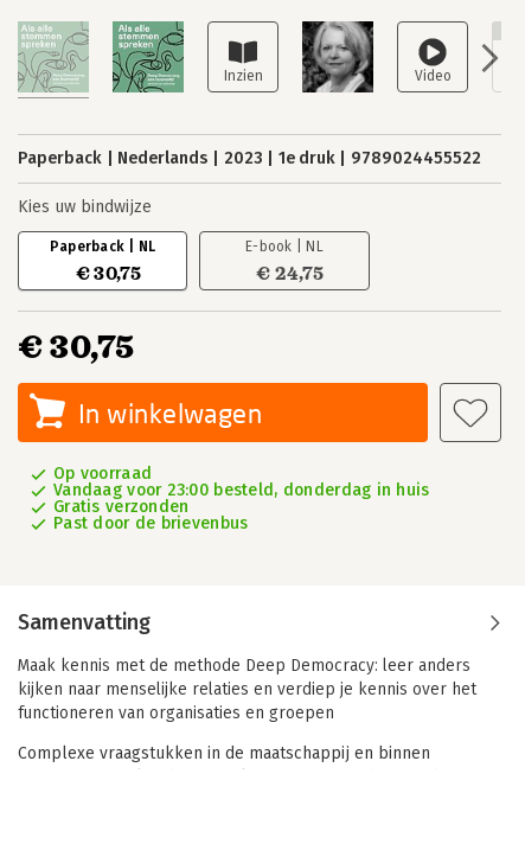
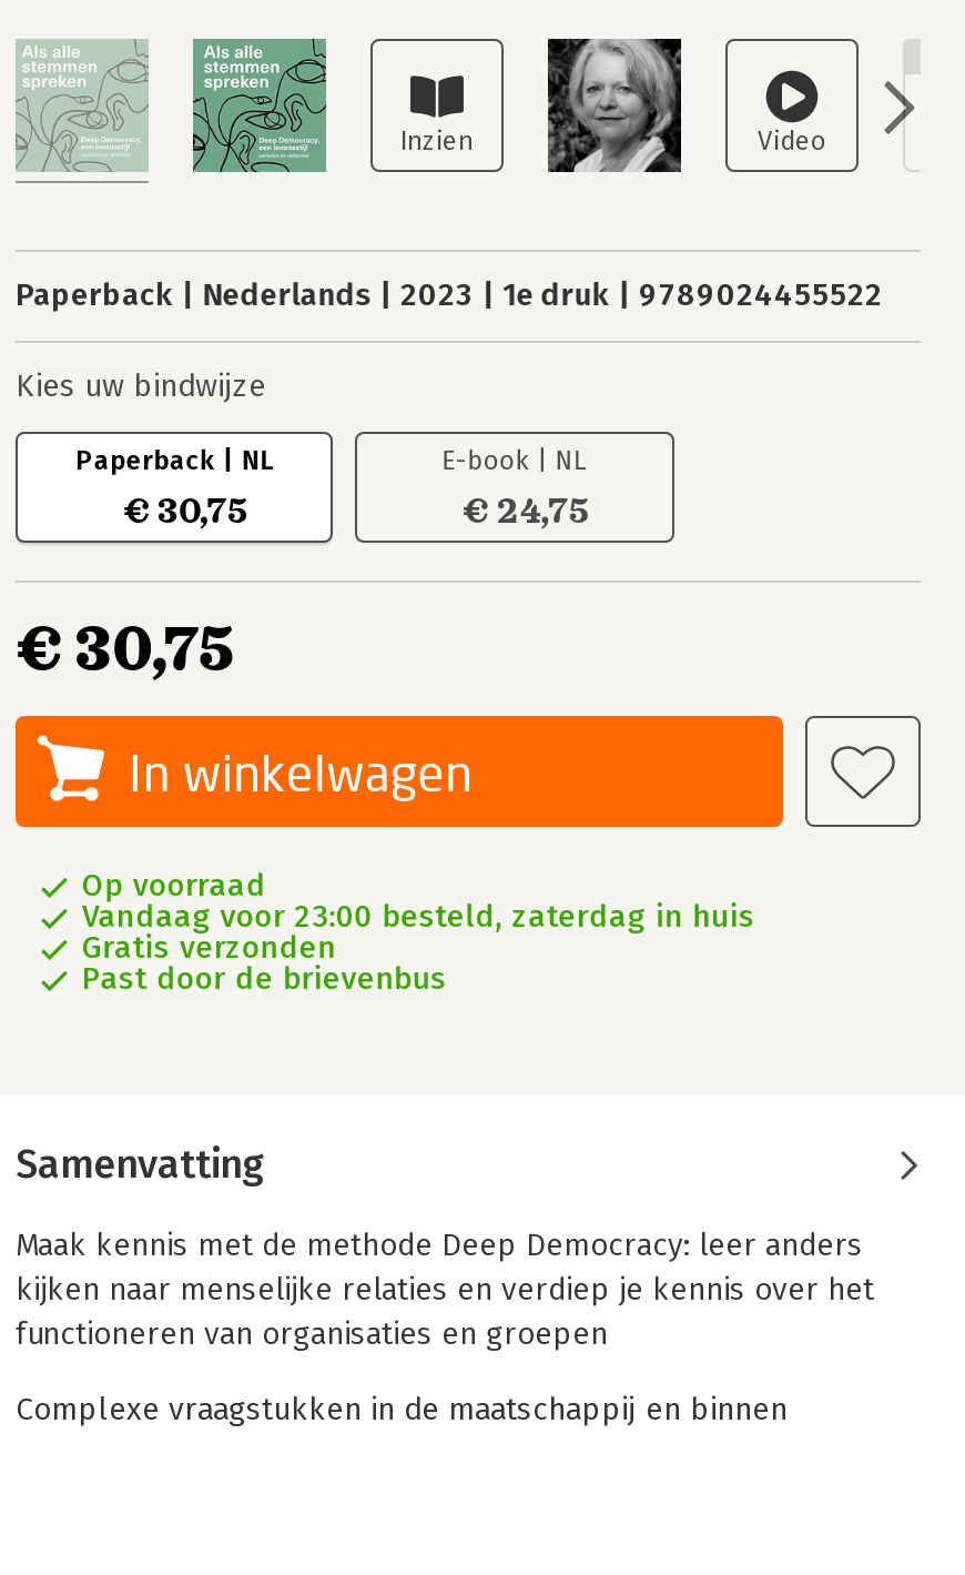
[53,480,430,500] Vandaag voor 23:00 besteld, donderdag in huis -> [82,898,755,936] Vandaag voor 23:00 besteld, zaterdag in huis

